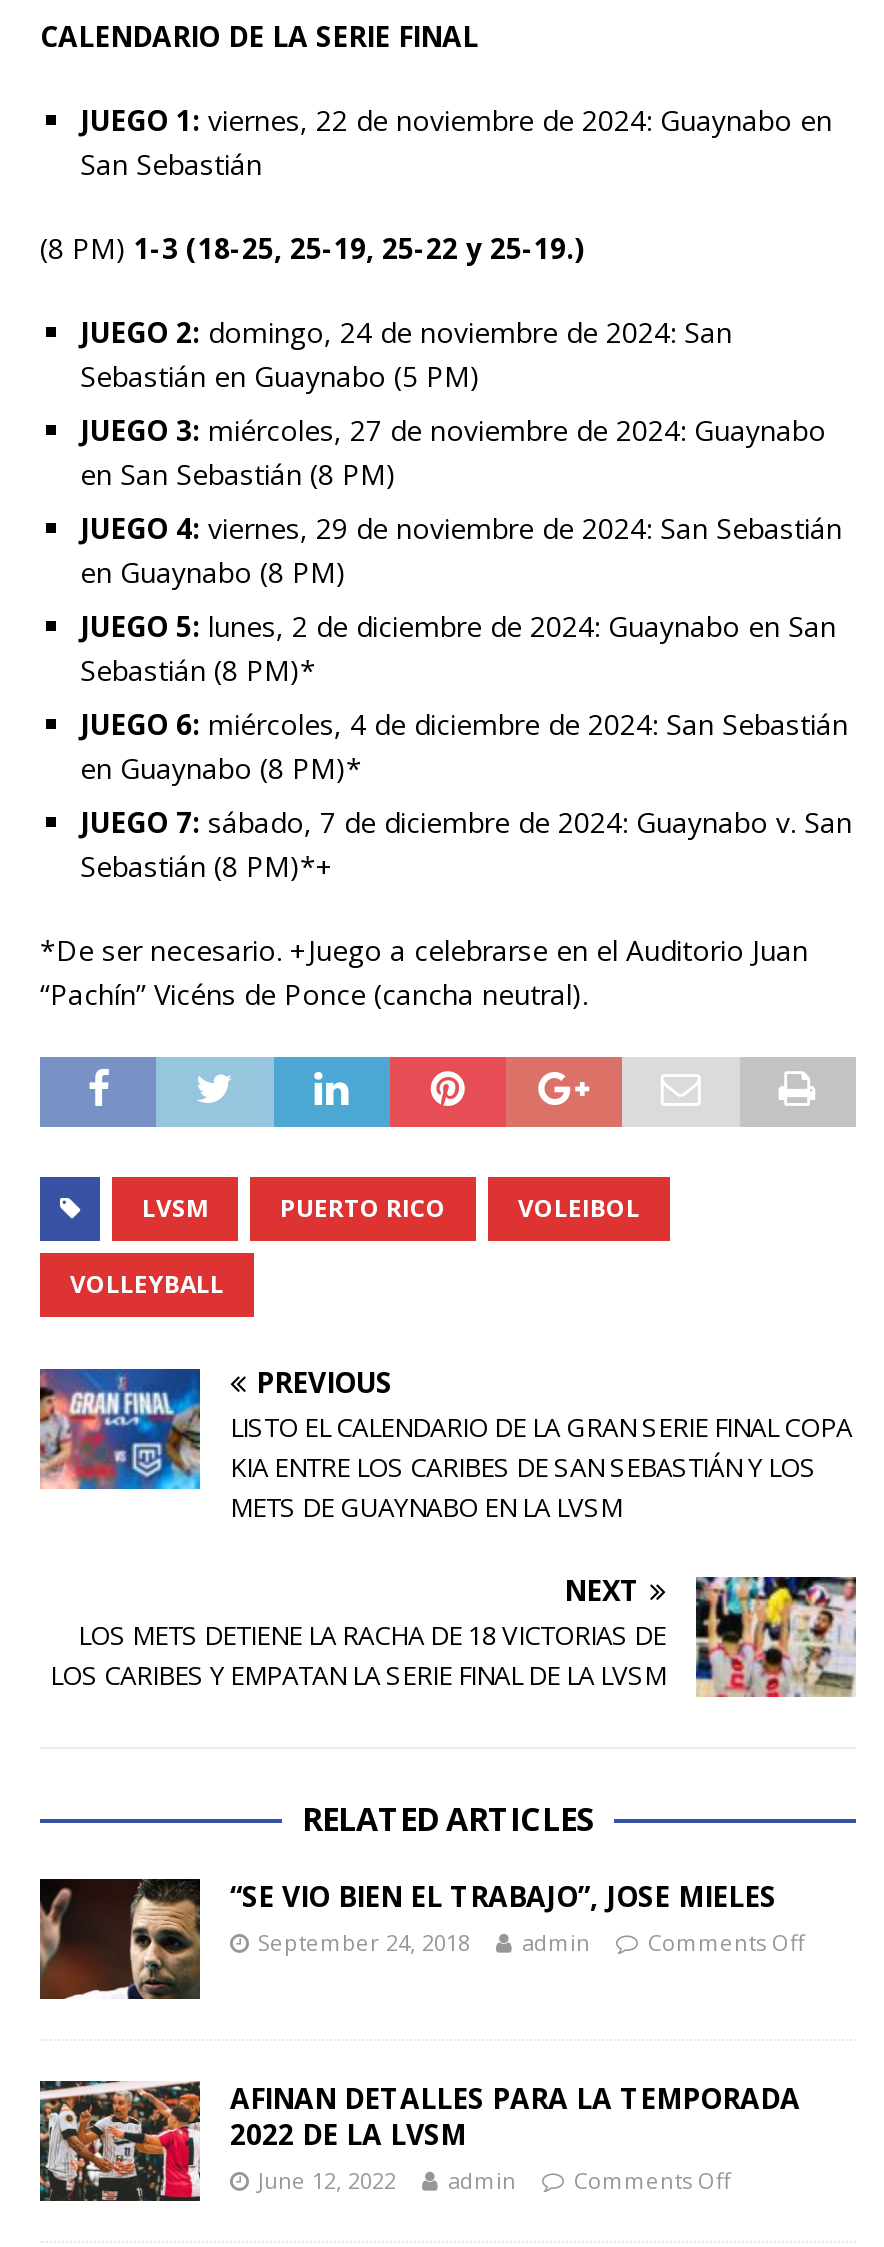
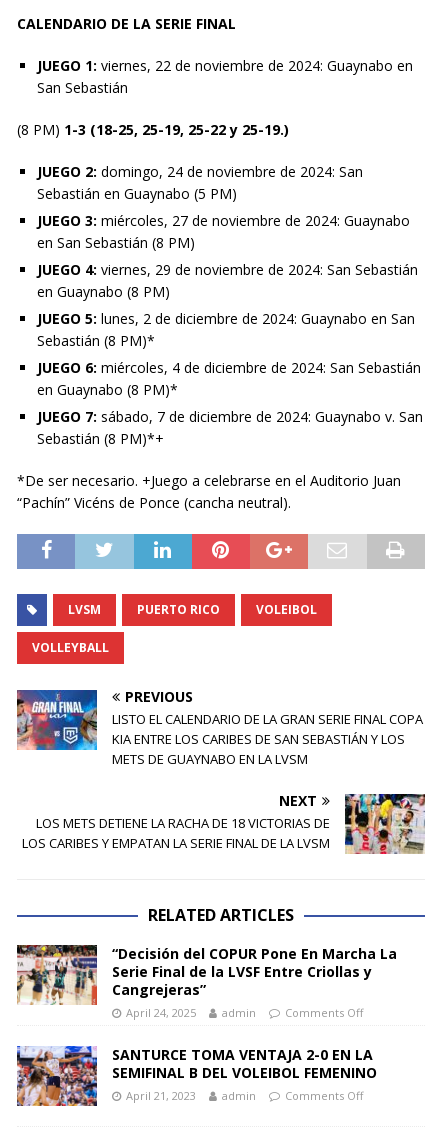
[40,1876,776,2001] [image] | “SE VIO BIEN EL TRABAJO”, JOSE MIELES | September 24, 2018 -> [17,944,397,1020] [image] | “Decisión del COPUR Pone En Marcha La | Serie Final de la LVSF Entre Criollas y | Cangrejeras” | April 24, 2025
moved [522,1926,804,1956] -> [222,1005,363,1020]: admin | Comments Off
[38,2079,800,2203] [image] | AFINAN DETALLES PARA LA TEMPORADA | 2022 DE LA LVSM | June 12, 2022 -> [16,1045,377,1107] [image] | SANTURCE TOMA VENTAJA 2-0 EN LA | SEMIFINAL B DEL VOLEIBOL FEMENINO | April 21, 2023

